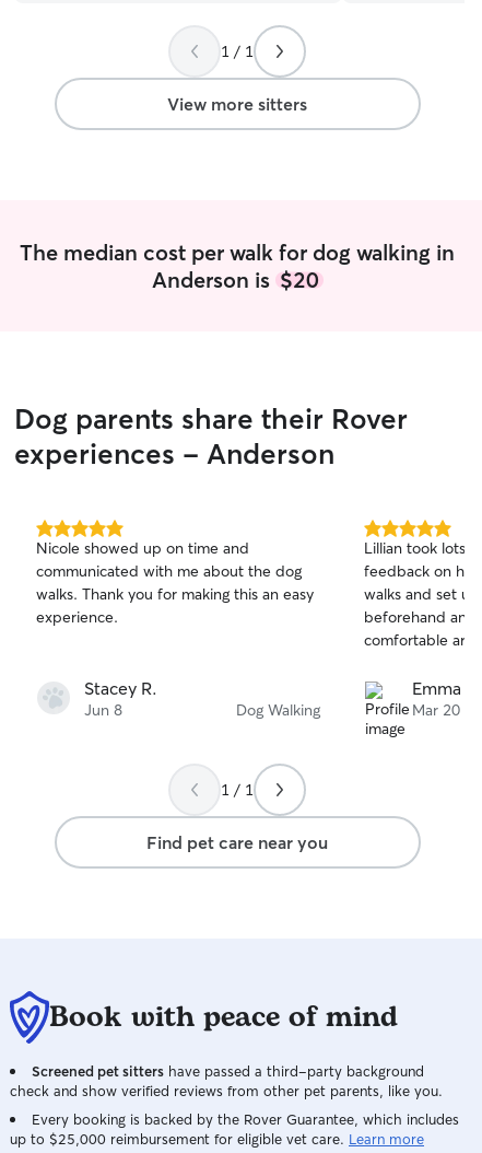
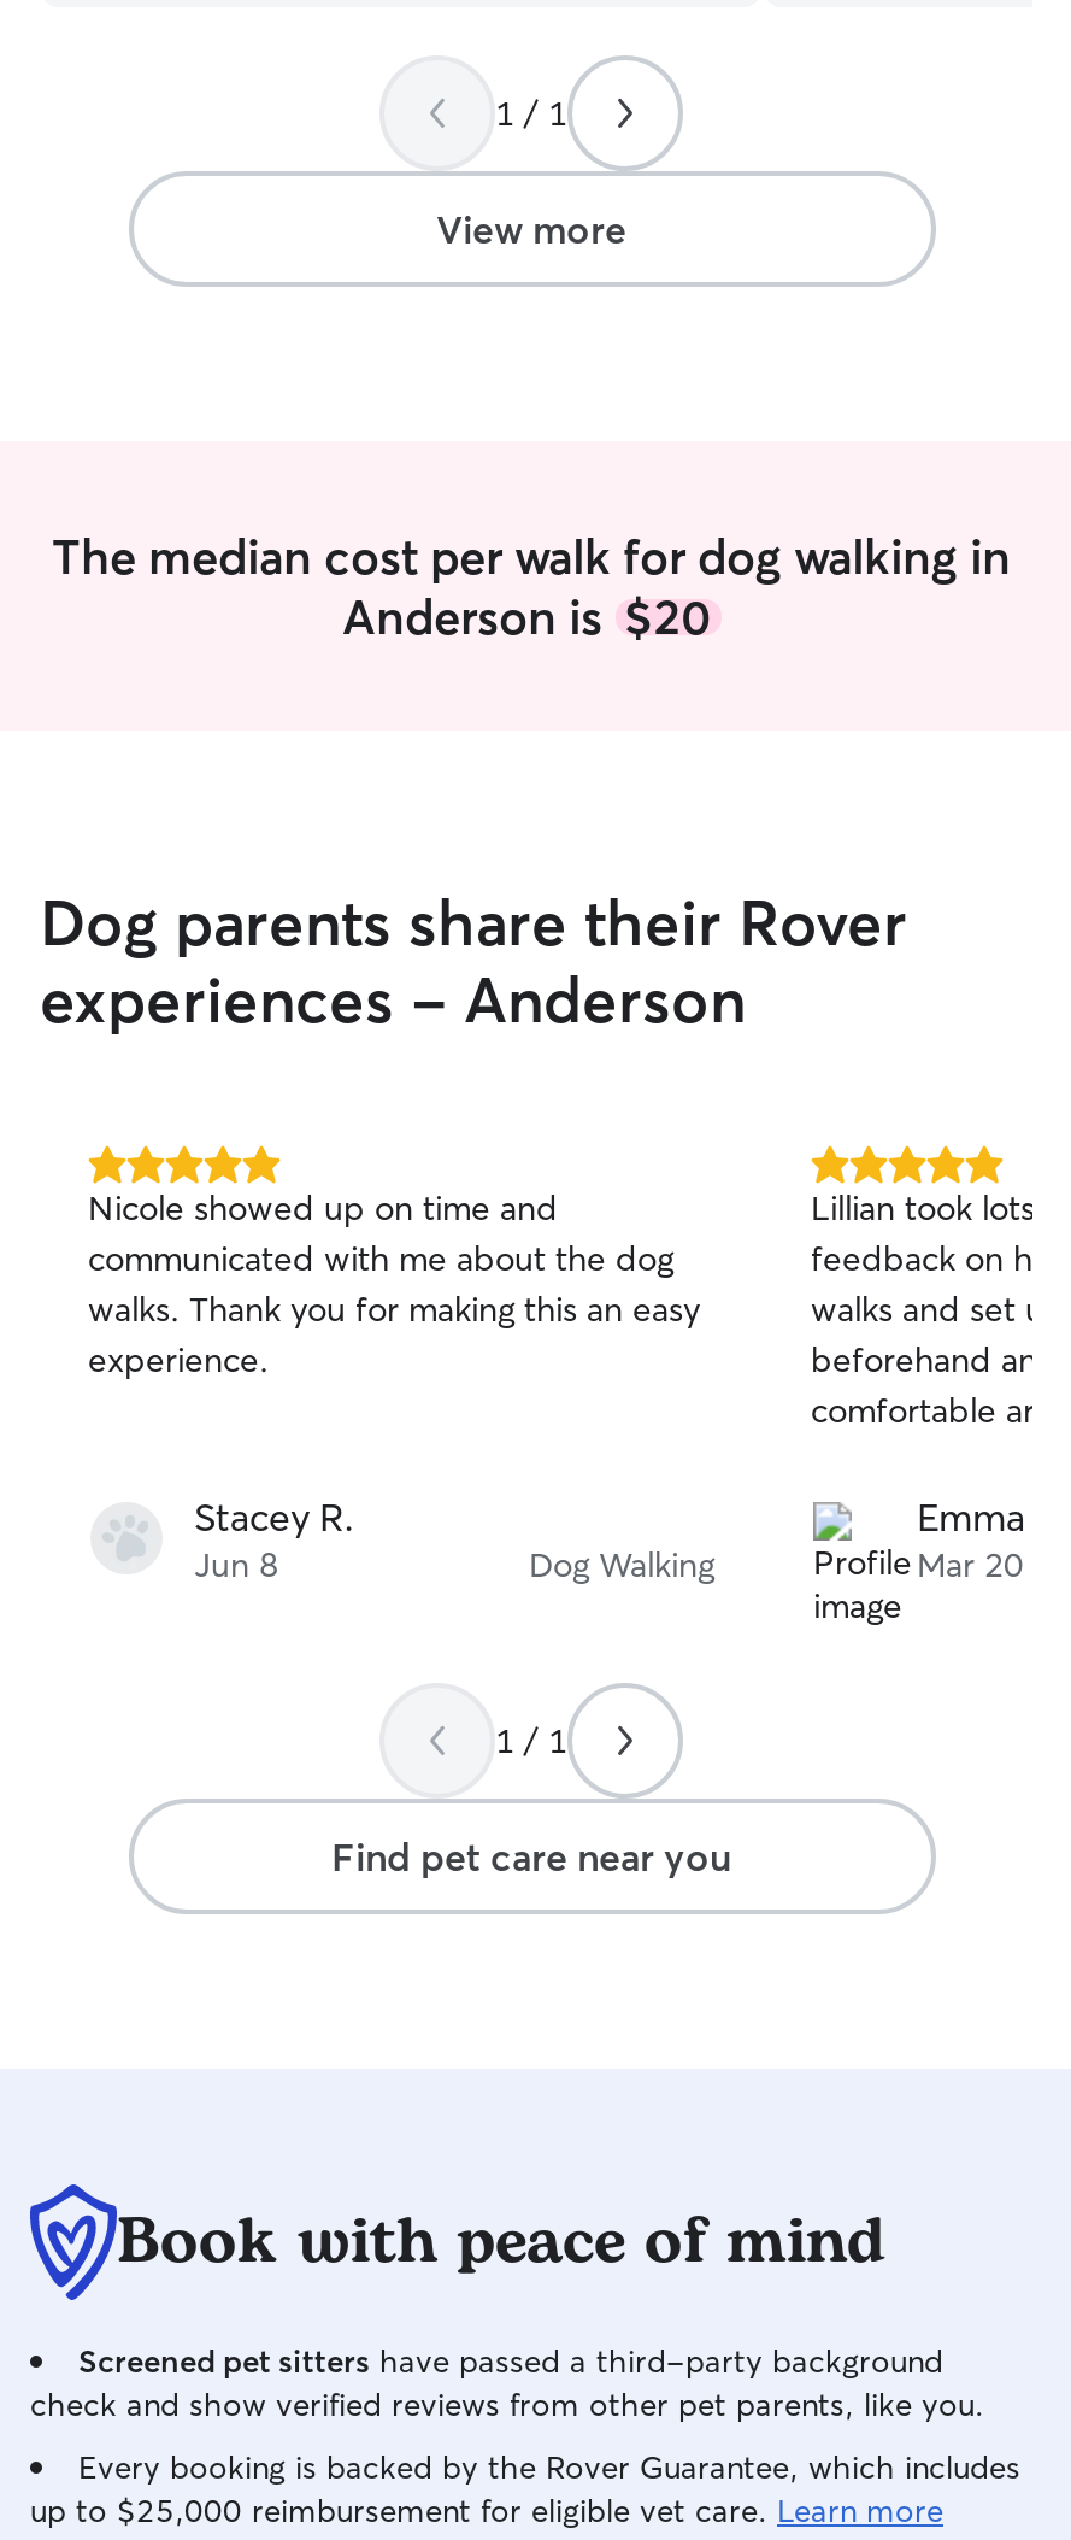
[167,93,307,115] View more sitters -> [436,205,626,253] View more

